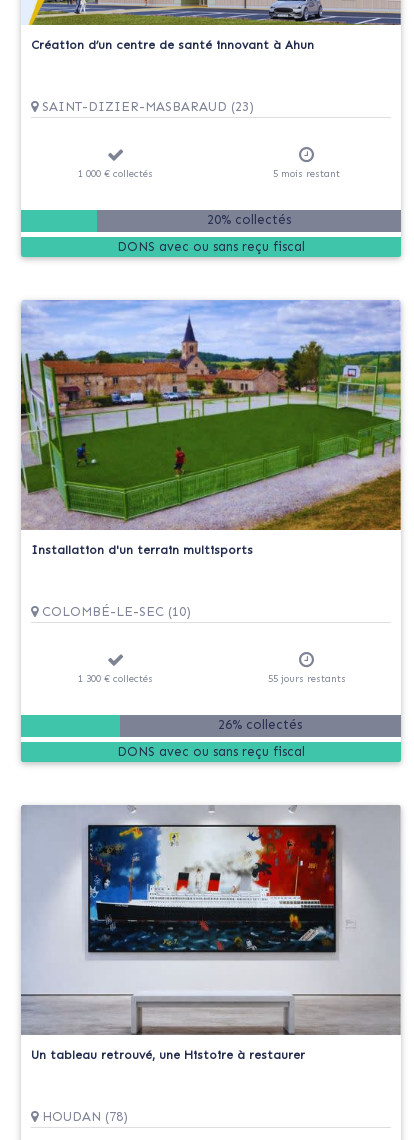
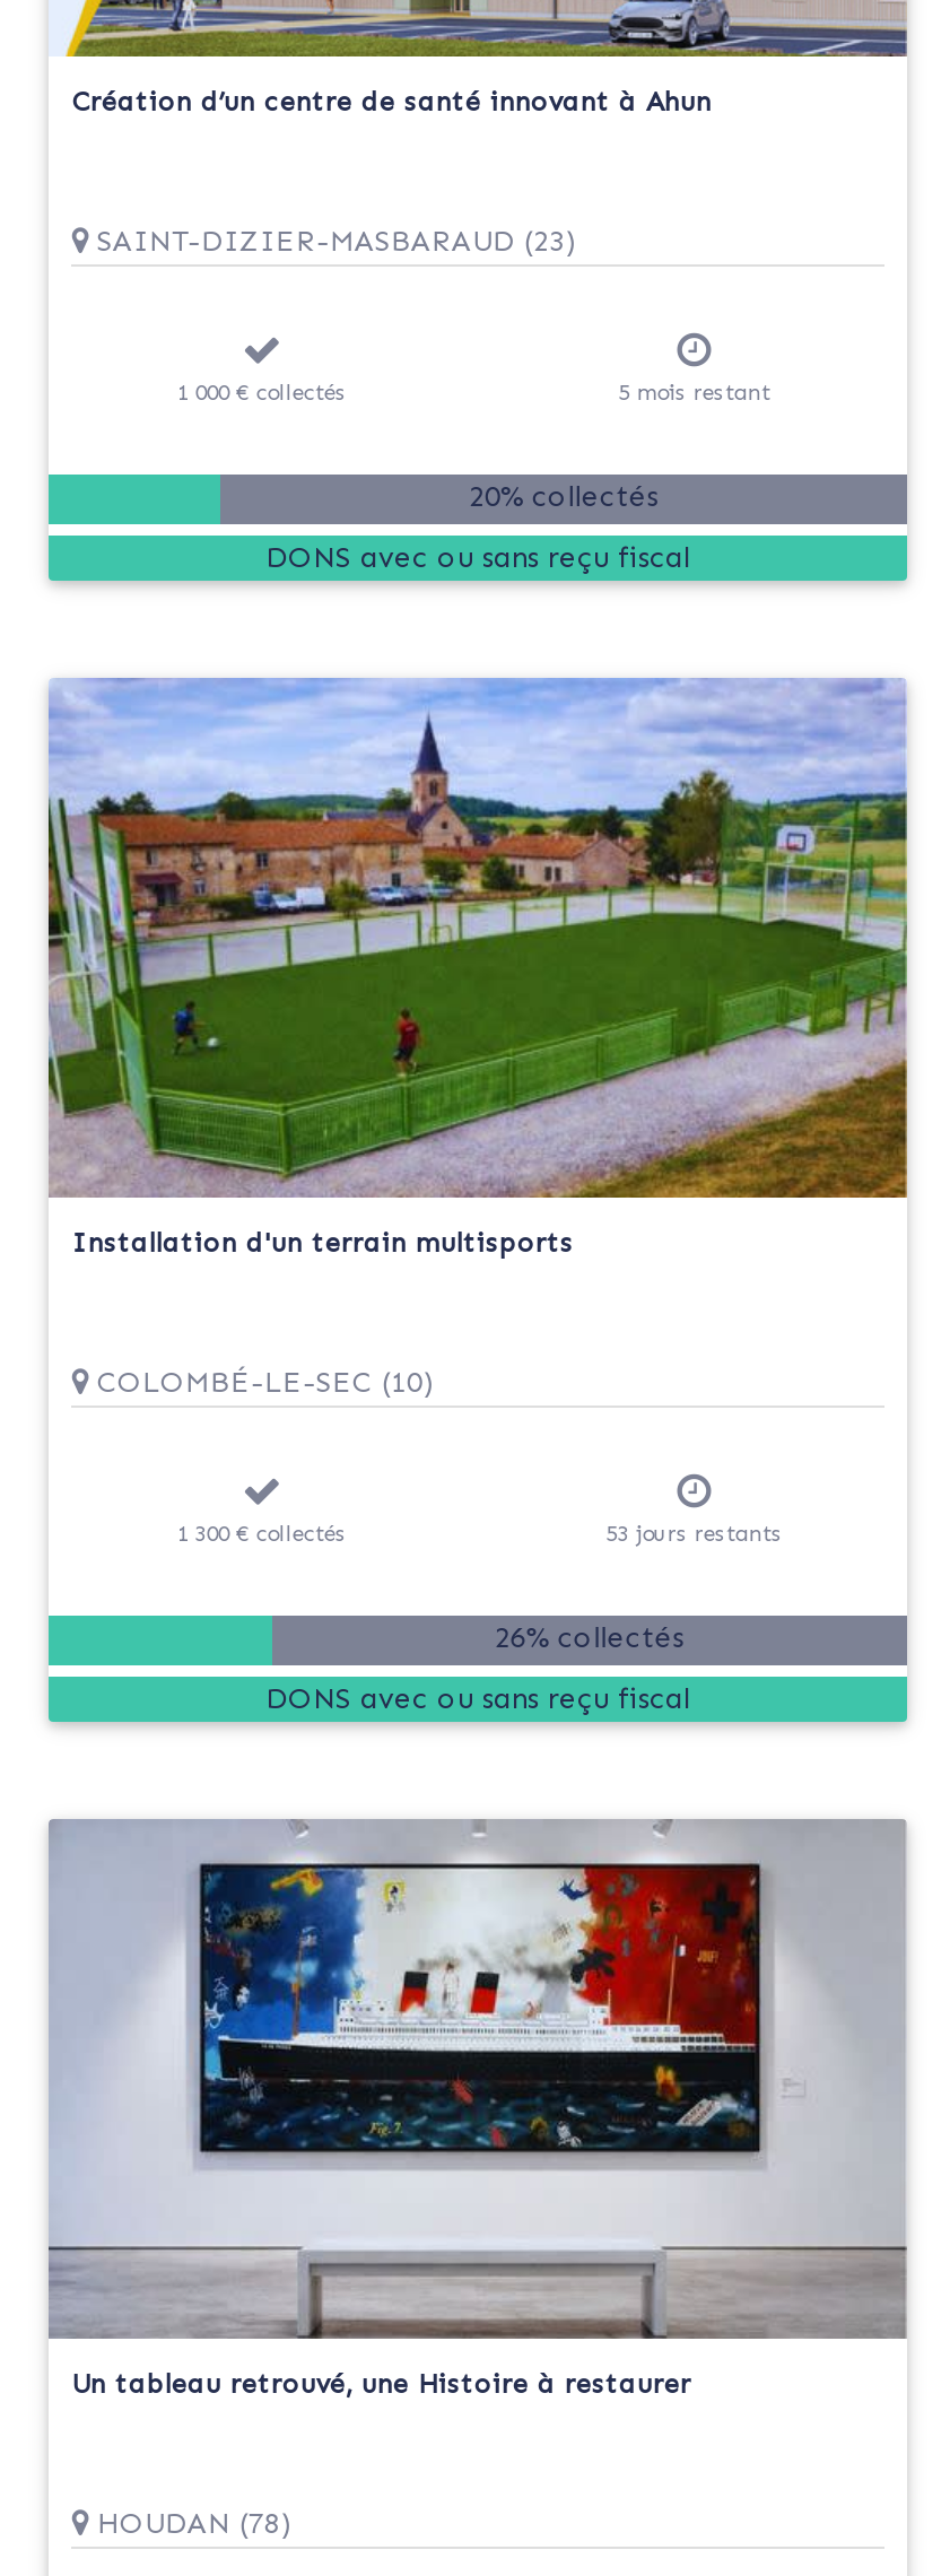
[268,673,346,685] 55 jours restants -> [606,1521,782,1548] 53 jours restants

